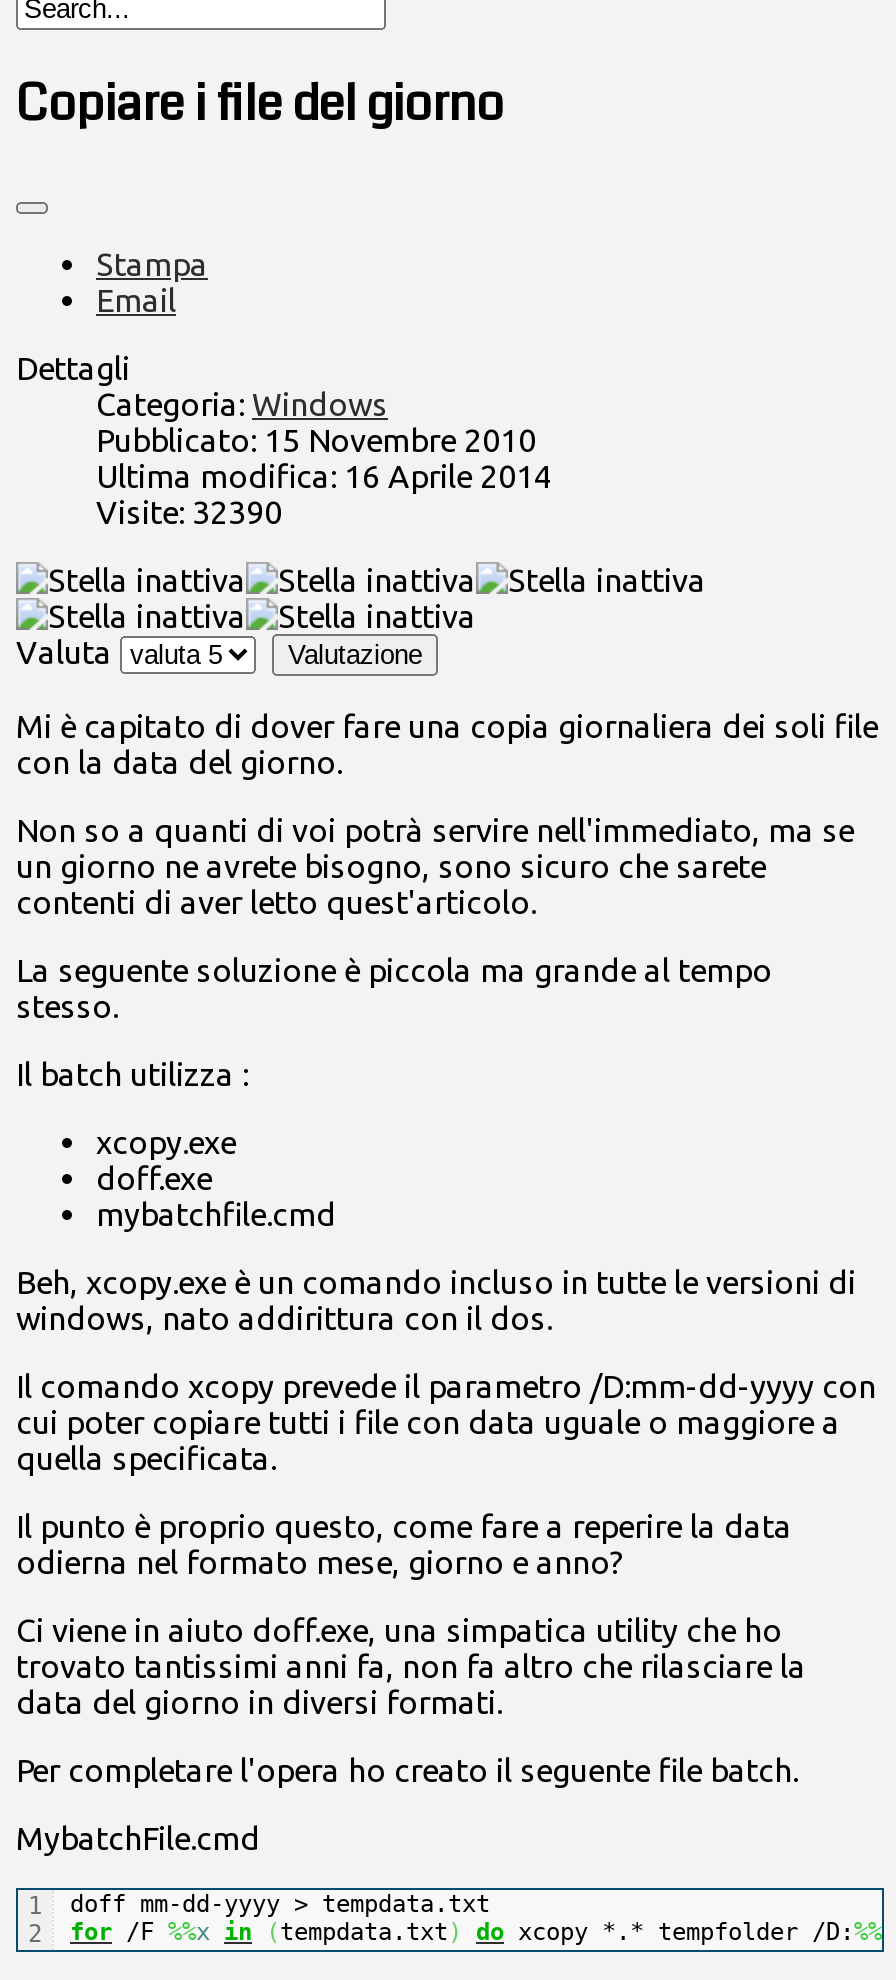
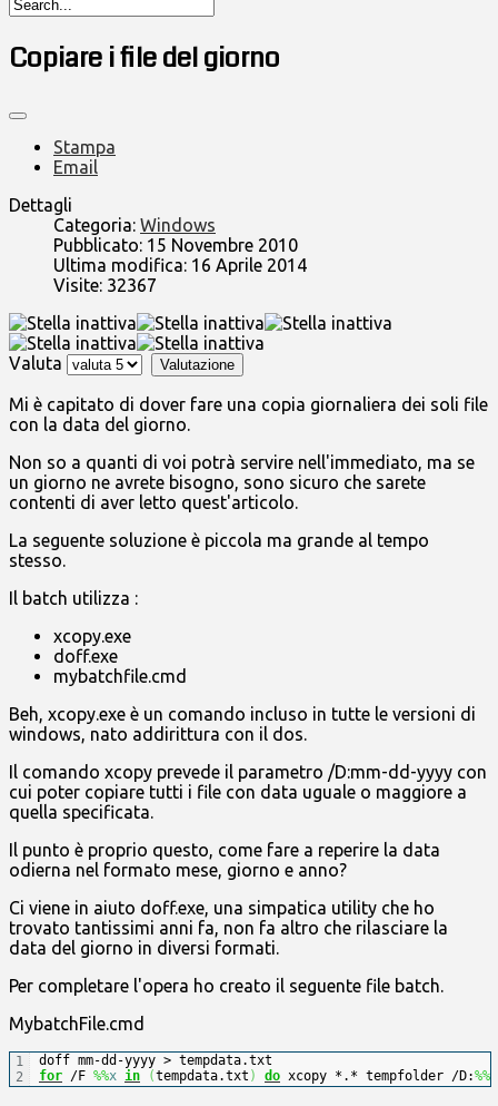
[96,494,282,530] Visite: 32390 -> [53,275,157,295] Visite: 32367

